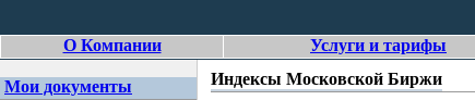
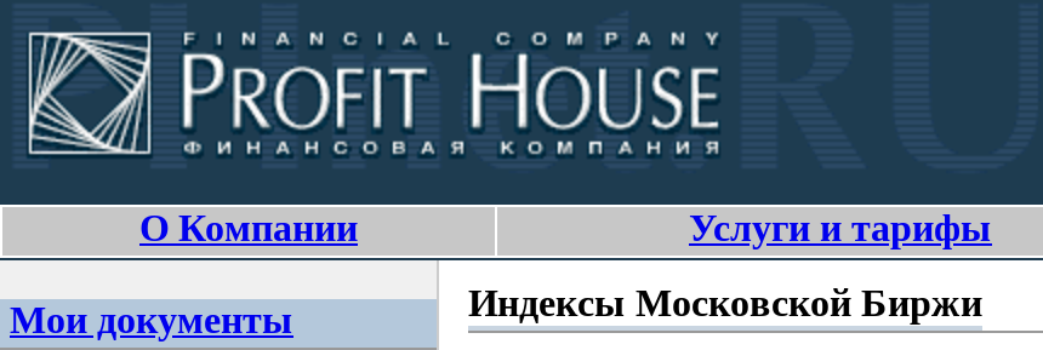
none -> [27,30,153,156] [image]
none -> [182,30,720,154] [image]

